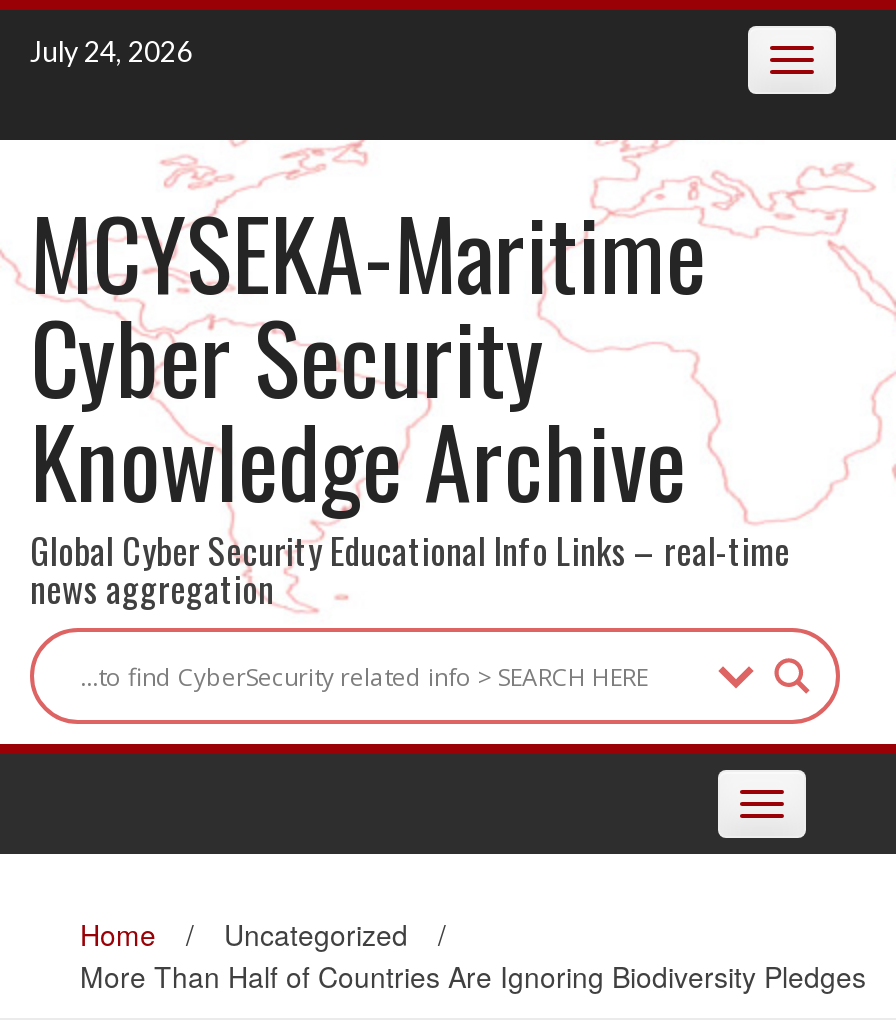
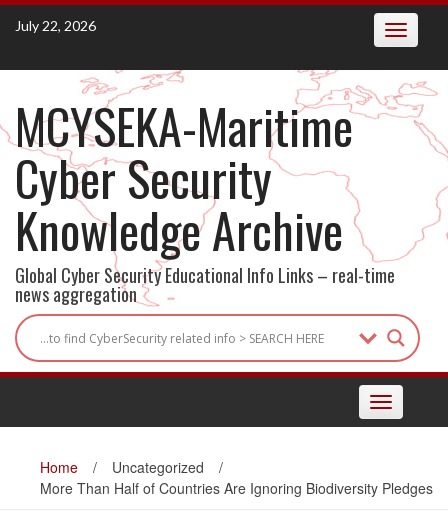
[30,34,192,68] July 24, 2026 -> [15,17,96,34] July 22, 2026

